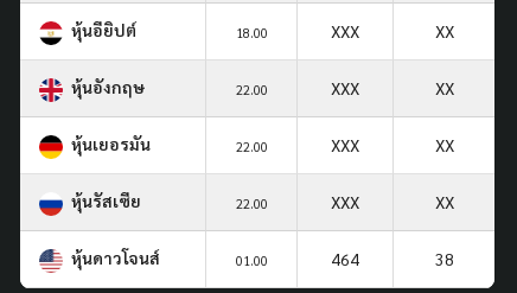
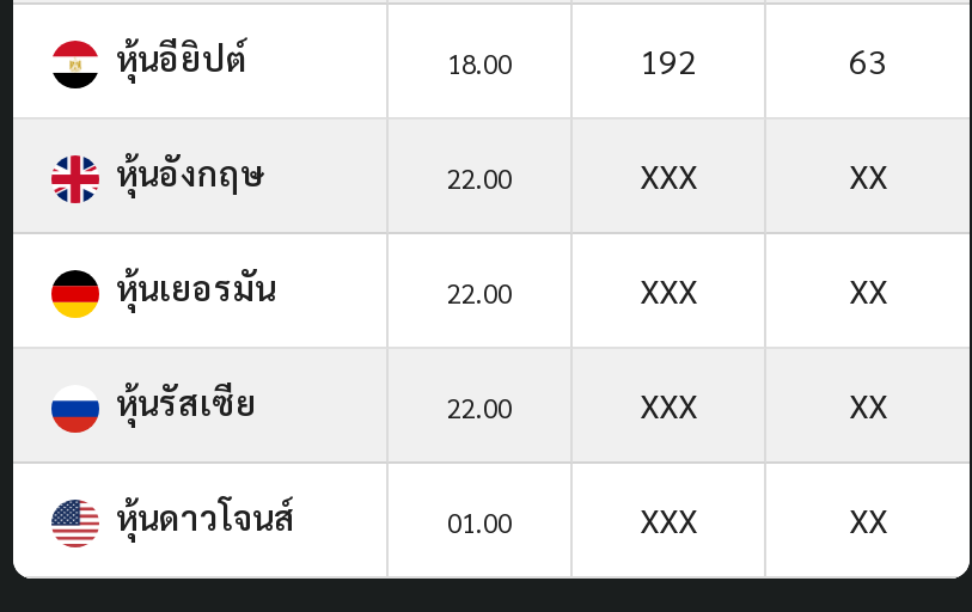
[331,20,454,41] XXX | XX -> [640,38,887,81] 192 | 63
[331,248,454,269] 464 | 38 -> [640,497,887,540] XXX | XX

